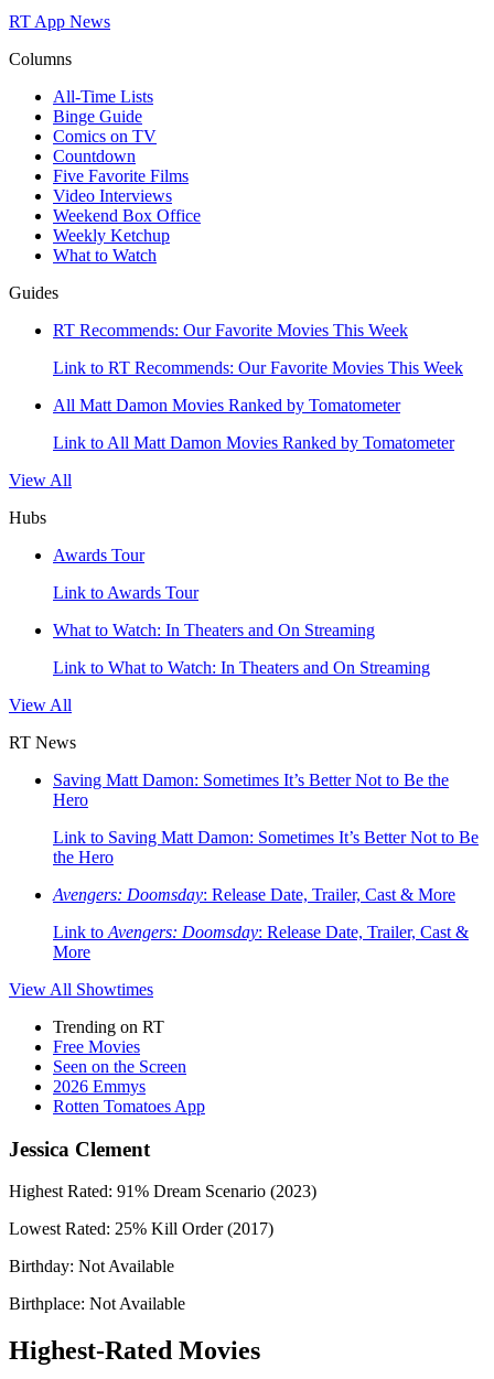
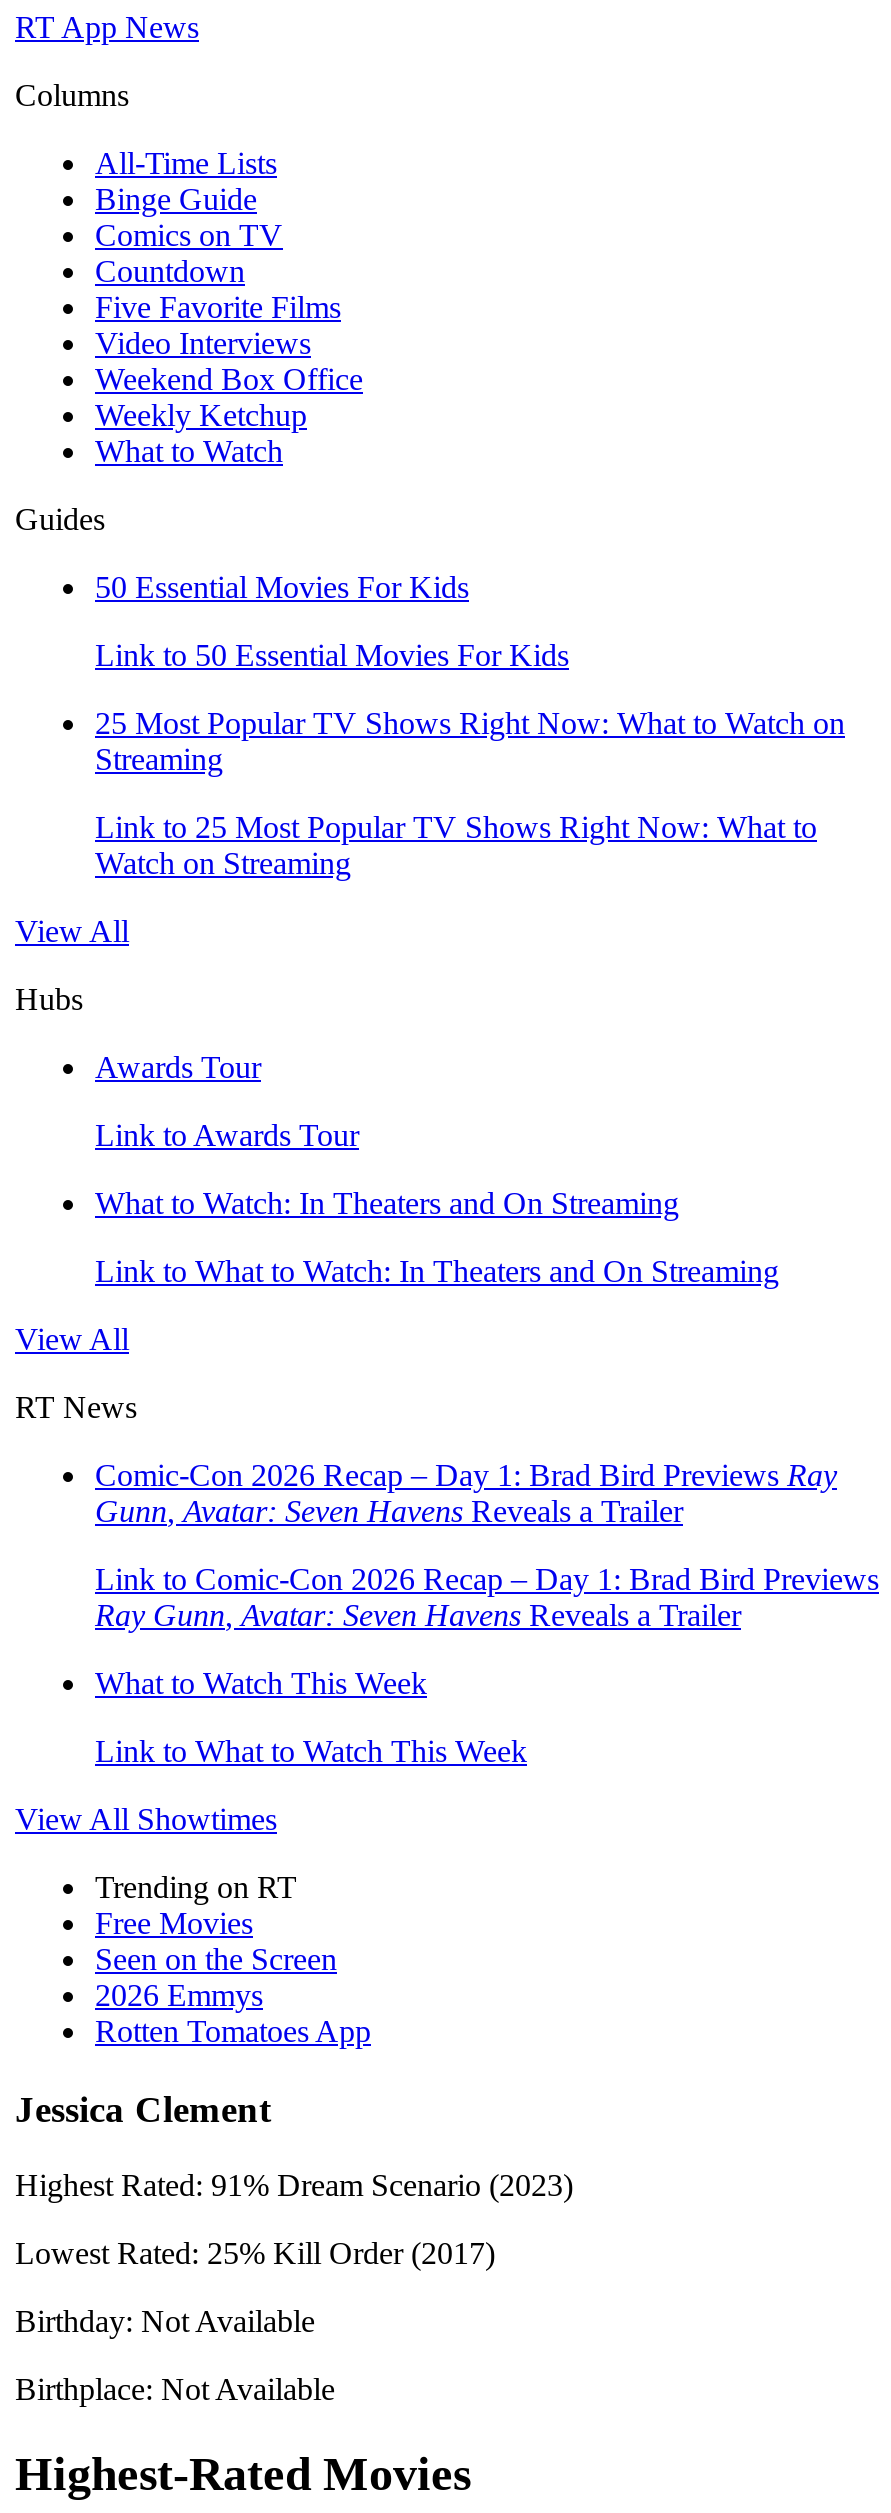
[53,321,408,340] RT Recommends: Our Favorite Movies This Week -> [95,570,469,604] 50 Essential Movies For Kids
[53,358,463,377] Link to RT Recommends: Our Favorite Movies This Week -> [95,638,569,672] Link to 50 Essential Movies For Kids
[53,396,400,414] All Matt Damon Movies Ranked by Tomatometer -> [95,706,845,776] 25 Most Popular TV Shows Right Now: What to Watch on | Streaming
[53,433,454,452] Link to All Matt Damon Movies Ranked by Tomatometer -> [95,810,817,880] Link to 25 Most Popular TV Shows Right Now: What to | Watch on Streaming
moved [9,471,430,752] -> [15,914,779,1424]: View All | Hubs | Awards Tour | Link to Awards Tour | What to Watch: In Theaters and On Streaming | Link to What to Watch: In Theaters and On Streaming | View All | RT News
[53,771,449,809] Saving Matt Damon: Sometimes It’s Better Not to Be the | Hero -> [95,1458,837,1528] Comic-Con 2026 Recap – Day 1: Brad Bird Previews Ray | Gunn, Avatar: Seven Havens Reveals a Trailer
[53,828,479,866] Link to Saving Matt Damon: Sometimes It’s Better Not to Be | the Hero -> [95,1562,879,1632] Link to Comic-Con 2026 Recap – Day 1: Brad Bird Previews | Ray Gunn, Avatar: Seven Havens Reveals a Trailer
[53,885,455,904] Avengers: Doomsday: Release Date, Trailer, Cast & More -> [95,1666,427,1700] What to Watch This Week
[53,923,469,961] Link to Avengers: Doomsday: Release Date, Trailer, Cast & | More -> [95,1734,527,1768] Link to What to Watch This Week

